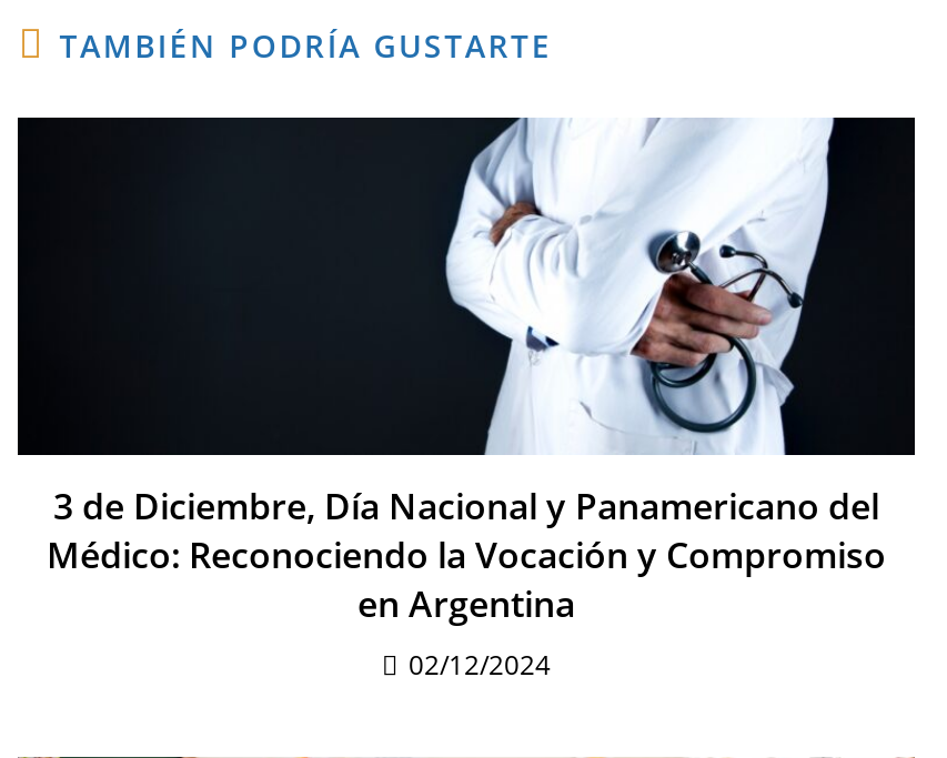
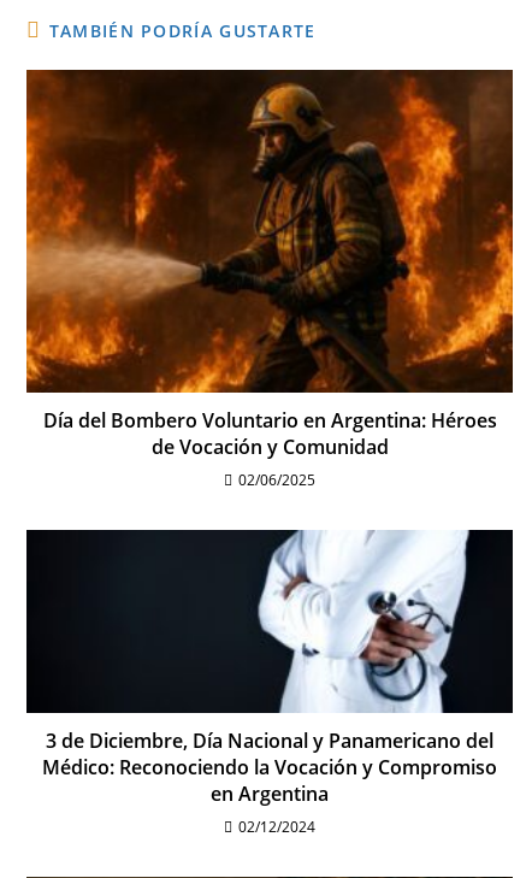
none -> [25,69,514,491] [image] | Día del Bombero Voluntario en Argentina: Héroes | de Vocación y Comunidad | 02/06/2025

